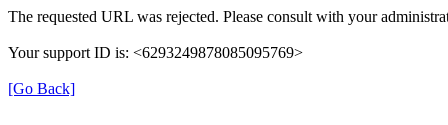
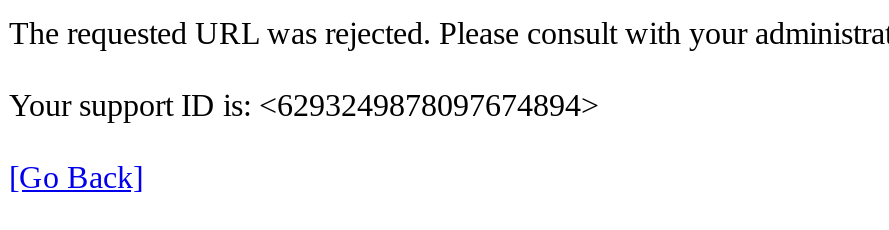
[8,44,303,61] Your support ID is: <6293249878085095769> -> [9,88,599,122] Your support ID is: <6293249878097674894>

